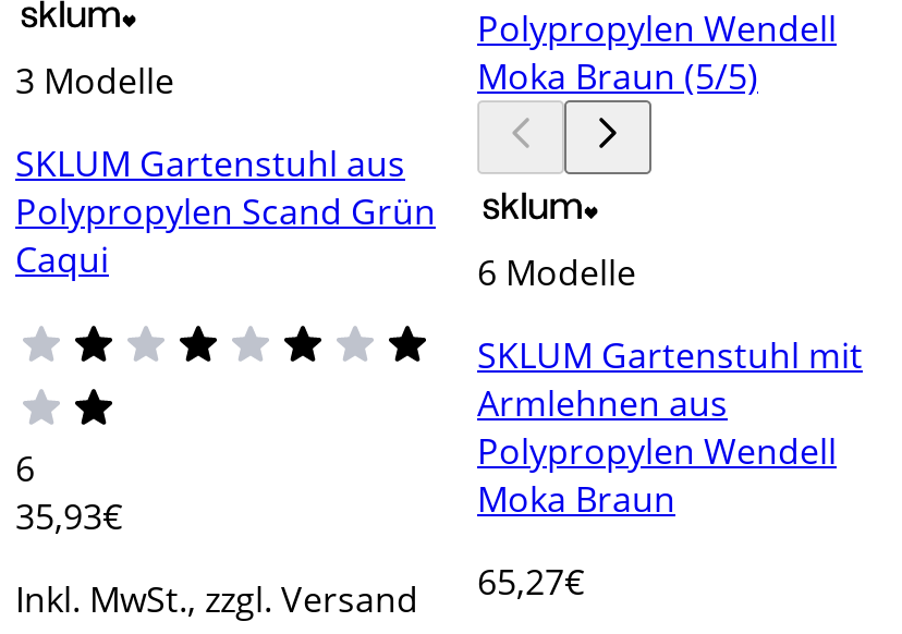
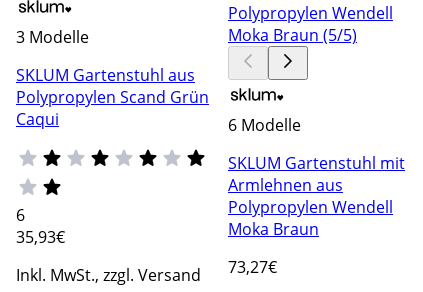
[15,557,584,623] Inkl. MwSt., zzgl. Versand 65,27€ -> [16,256,277,286] Inkl. MwSt., zzgl. Versand 73,27€

